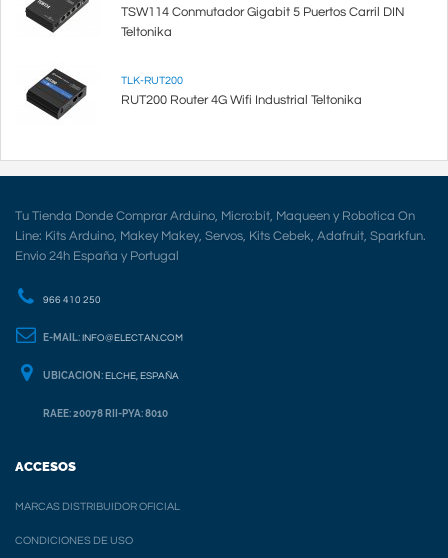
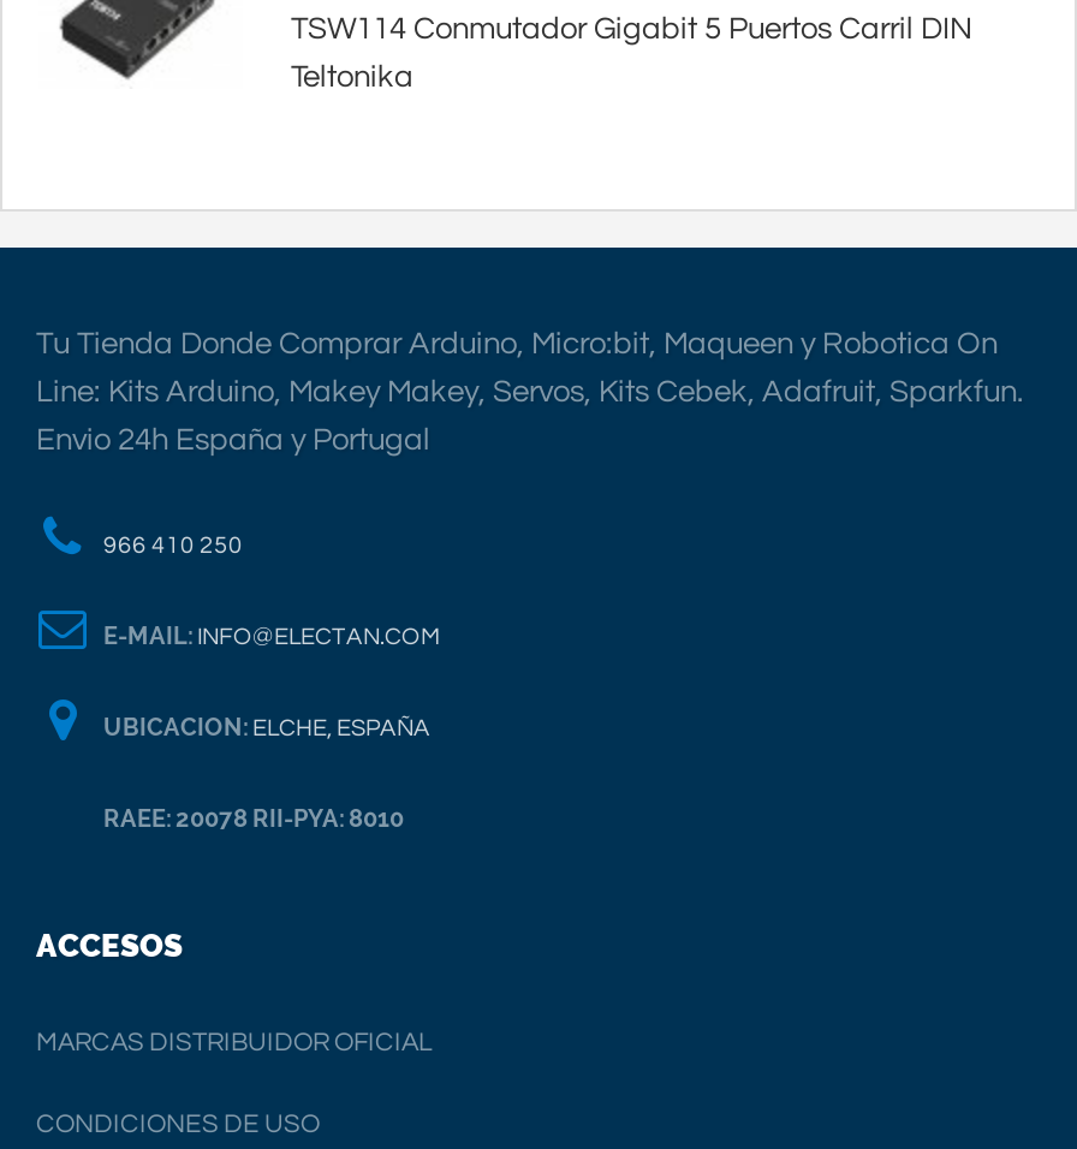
[25,68,362,120] [image] | TLK-RUT200 | RUT200 Router 4G Wifi Industrial Teltonika -> none

